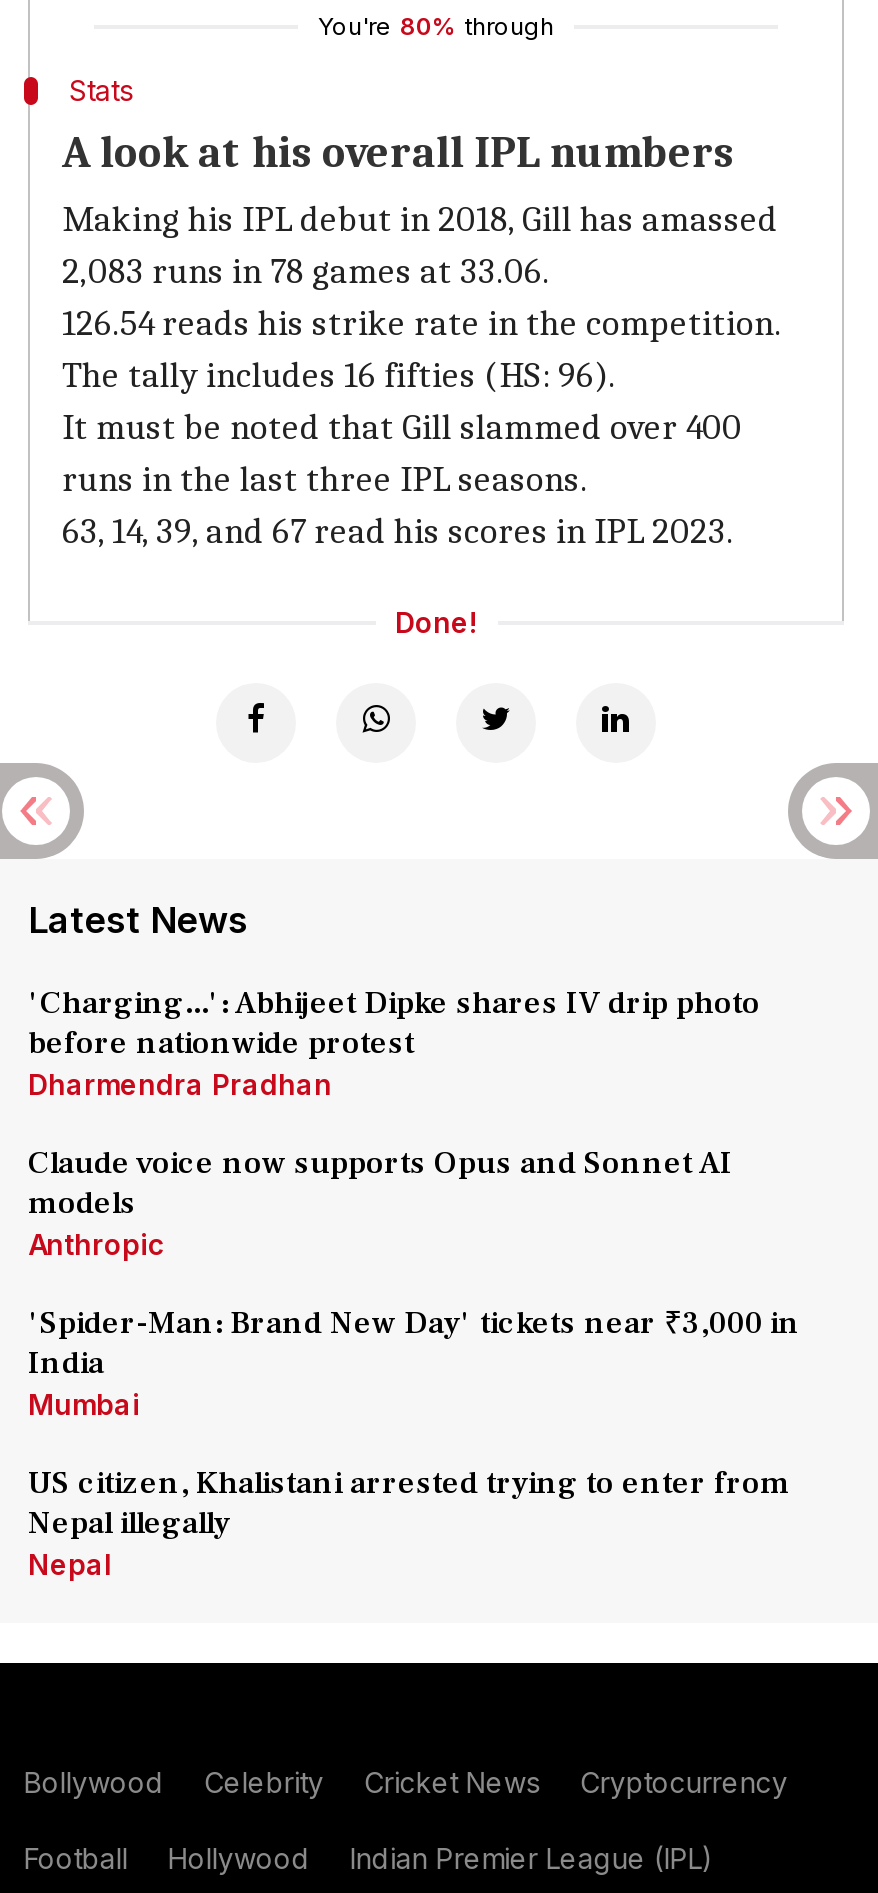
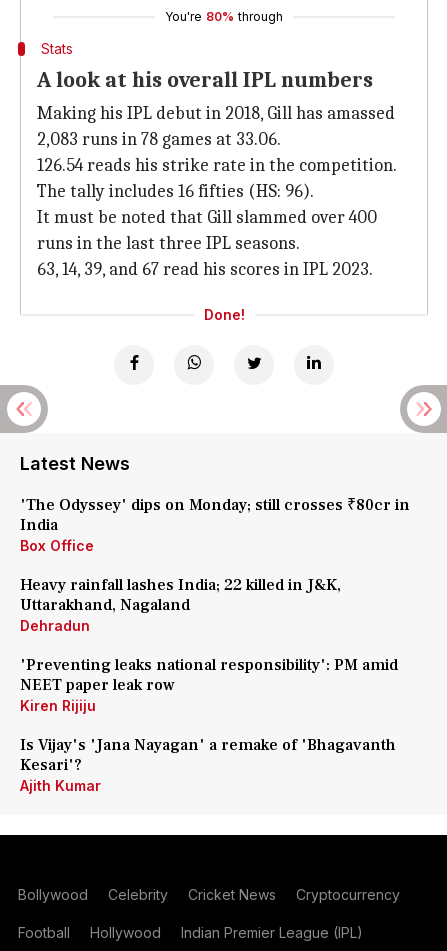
[28,983,800,1343] 'Charging...': Abhijeet Dipke shares IV drip photo | before nationwide protest | Dharmendra Pradhan | Claude voice now supports Opus and Sonnet AI | models | Anthropic | 'Spider-Man: Brand New Day' tickets near ₹3,000 in -> [20,495,410,515] 'The Odyssey' dips on Monday; still crosses ₹80cr in
moved [28,1343,104,1383] -> [20,515,58,535]: India
[28,1387,790,1581] Mumbai | US citizen, Khalistani arrested trying to enter from | Nepal illegally | Nepal -> [20,537,398,794] Box Office | Heavy rainfall lashes India; 22 killed in J&K, | Uttarakhand, Nagaland | Dehradun | 'Preventing leaks national responsibility': PM amid | NEET paper leak row | Kiren Rijiju | Is Vijay's 'Jana Nayagan' a remake of 'Bhagavanth | Kesari'? | Ajith Kumar

